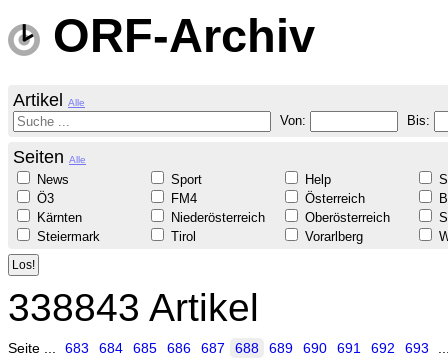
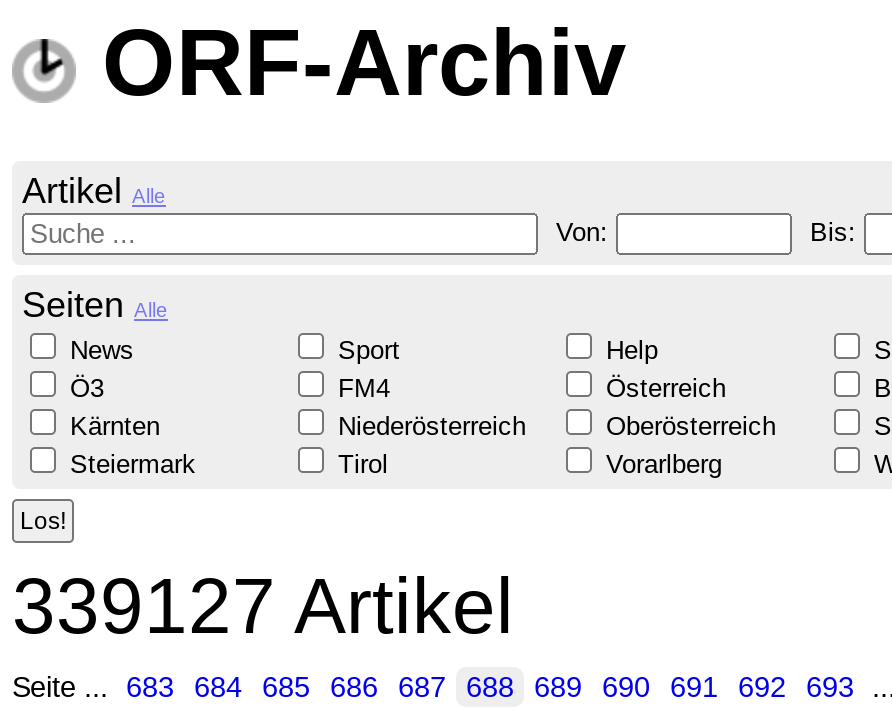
[8,286,259,329] 338843 Artikel -> [12,563,514,649] 339127 Artikel

